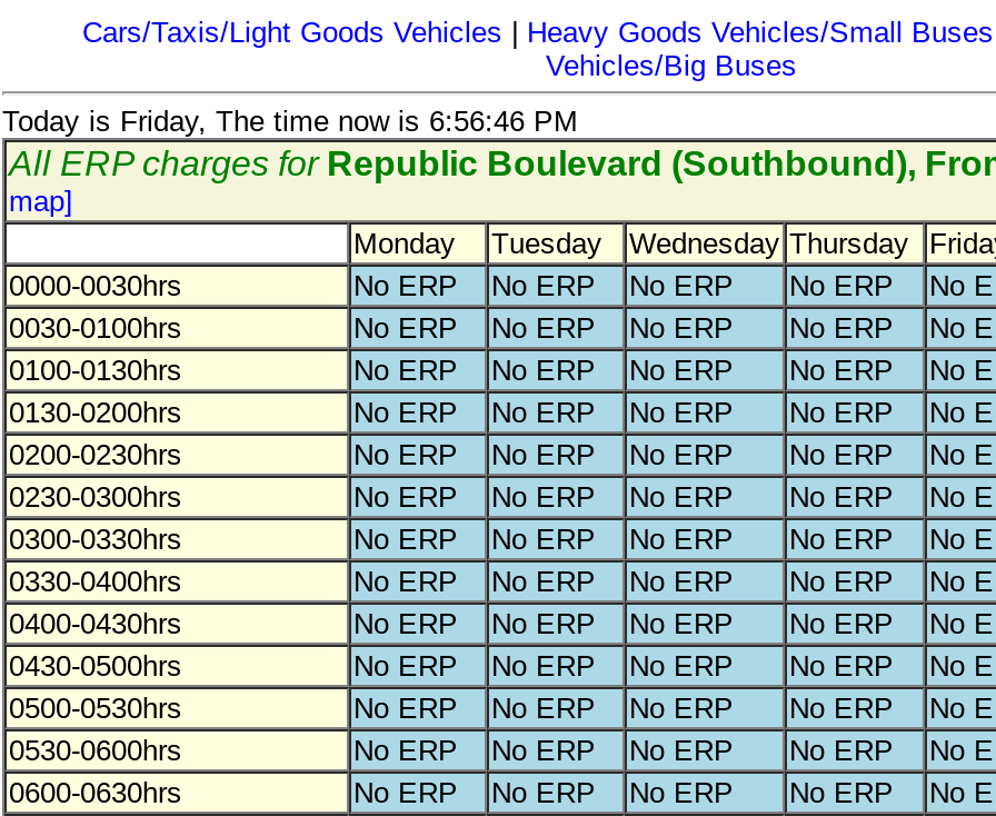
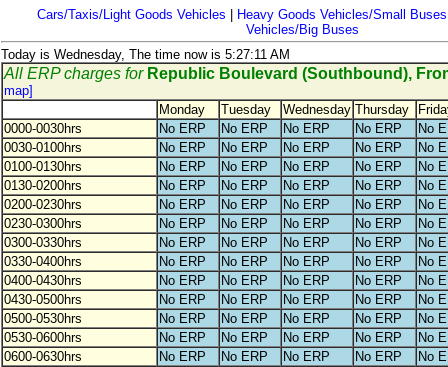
[2,105,578,138] Today is Friday, The time now is 6:56:46 PM -> [1,47,290,62] Today is Wednesday, The time now is 5:27:11 AM

